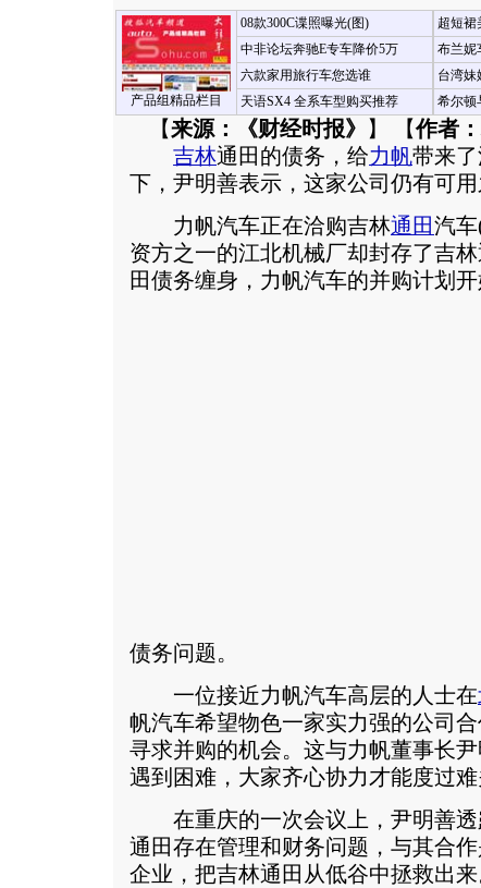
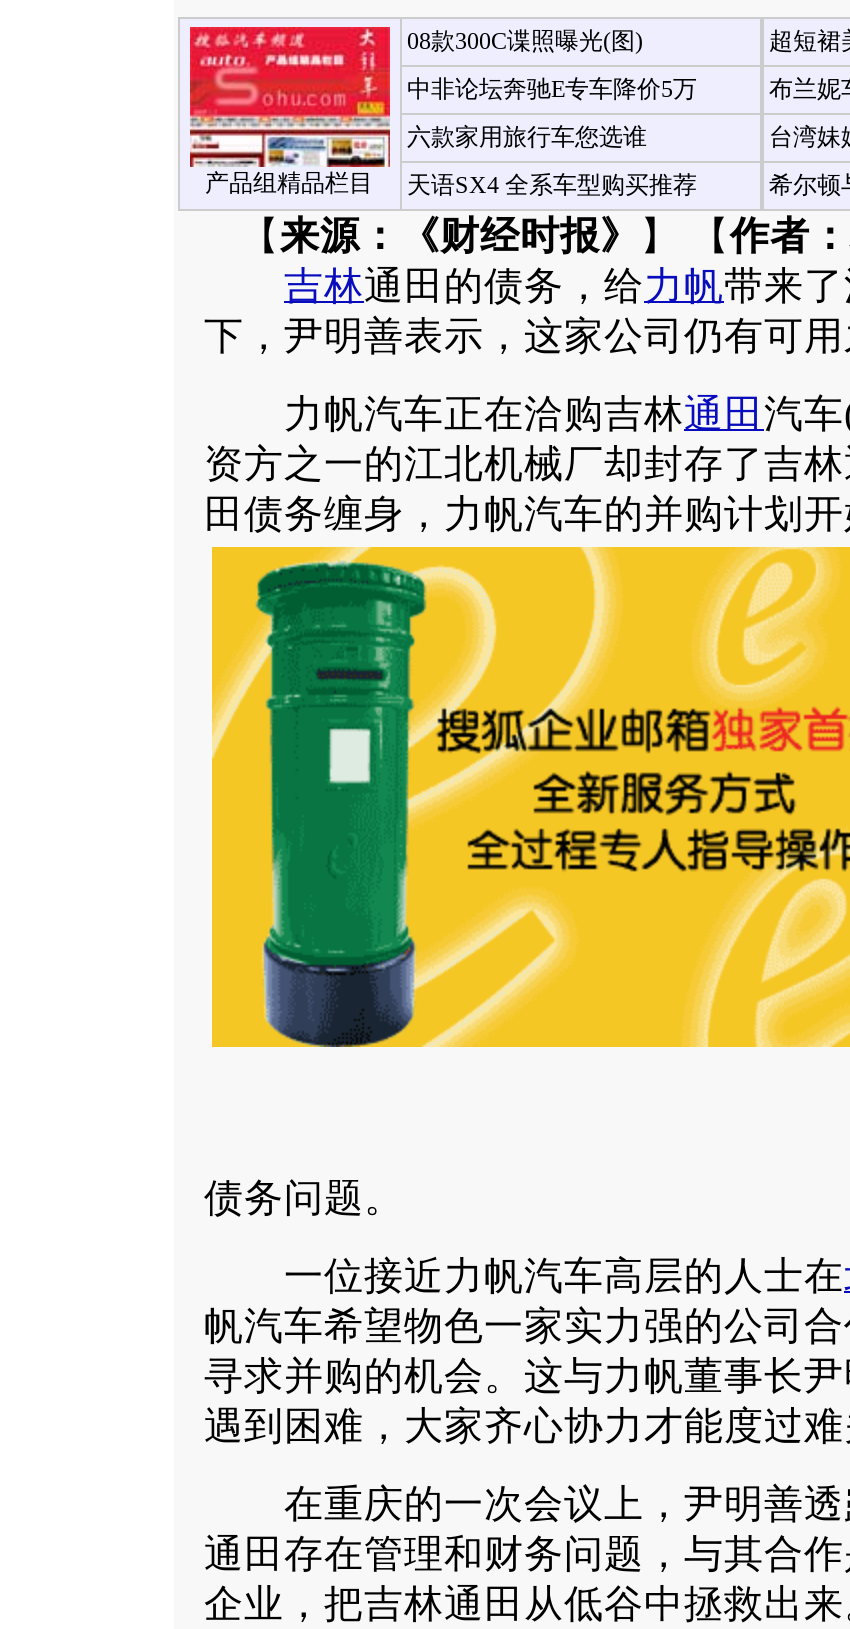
none -> [210,545,844,1049] [image]

